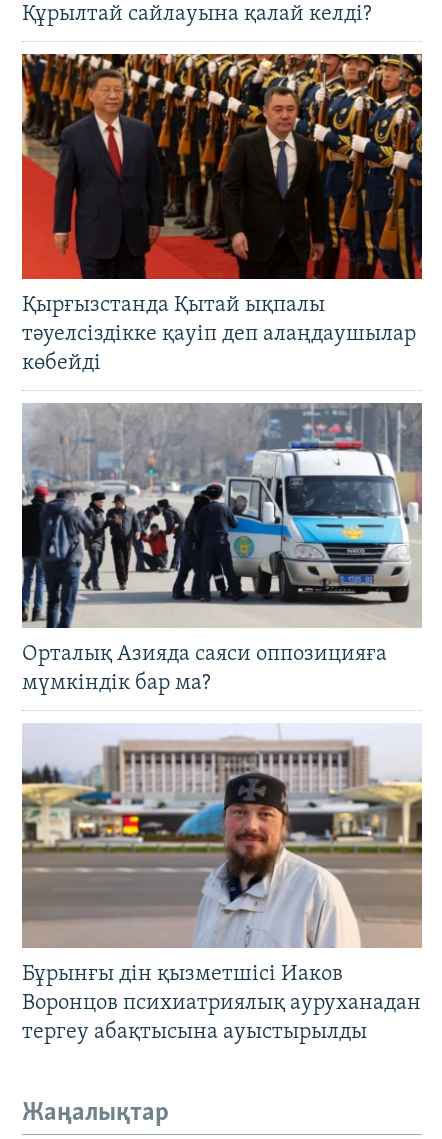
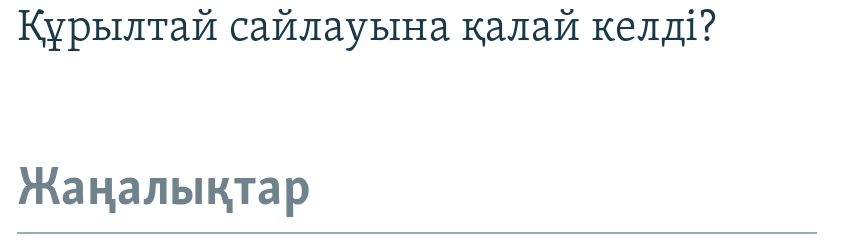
[21,53,423,375] [image] | Қырғызстанда Қытай ықпалы | тәуелсіздікке қауіп деп алаңдаушылар | көбейді -> none
[21,402,423,695] [image] | Орталық Азияда саяси оппозицияға | мүмкіндік бар ма? -> none
[21,724,423,1044] [image] | Бұрынғы дін қызметшісі Иаков | Воронцов психиатриялық ауруханадан | тергеу абақтысына ауыстырылды -> none

